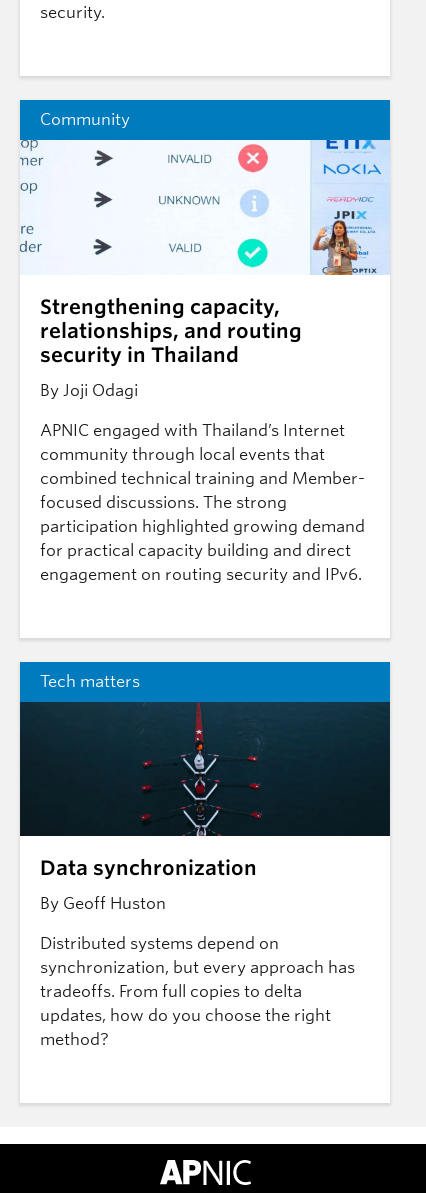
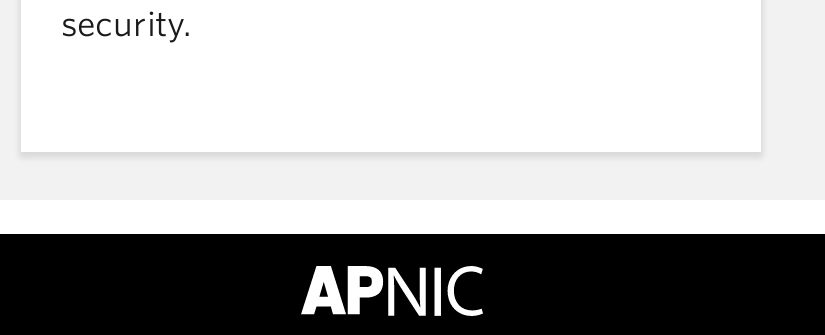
[19,99,391,276] [image] | Community -> none
[40,295,365,584] Strengthening capacity, | relationships, and routing | security in Thailand | By Joji Odagi | APNIC engaged with Thailand’s Internet | community through local events that | combined technical training and Member- | focused discussions. The strong | participation highlighted growing demand | for practical capacity building and direct | engagement on routing security and IPv6. -> none
[19,661,391,837] [image] | Tech matters -> none
[40,856,355,1049] Data synchronization | By Geoff Huston | Distributed systems depend on | synchronization, but every approach has | tradeoffs. From full copies to delta | updates, how do you choose the right | method? -> none

